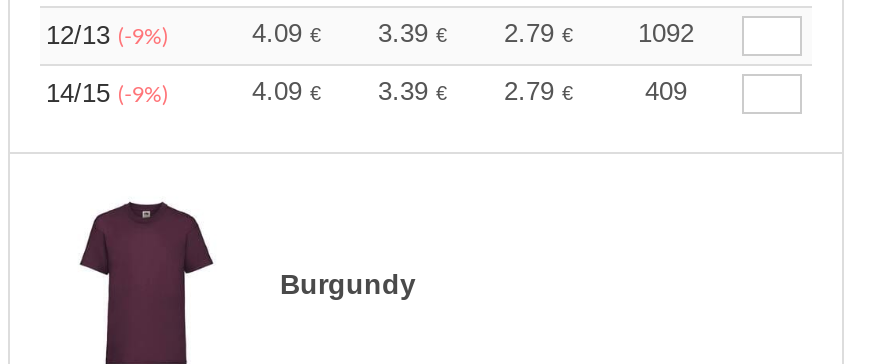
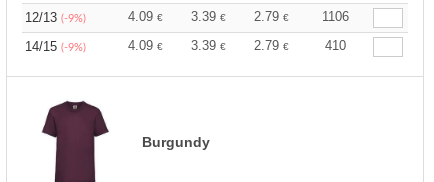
[638,19,694,49] 1092 -> [321,9,348,24] 1106
[645,77,687,107] 409 -> [324,38,345,53] 410

